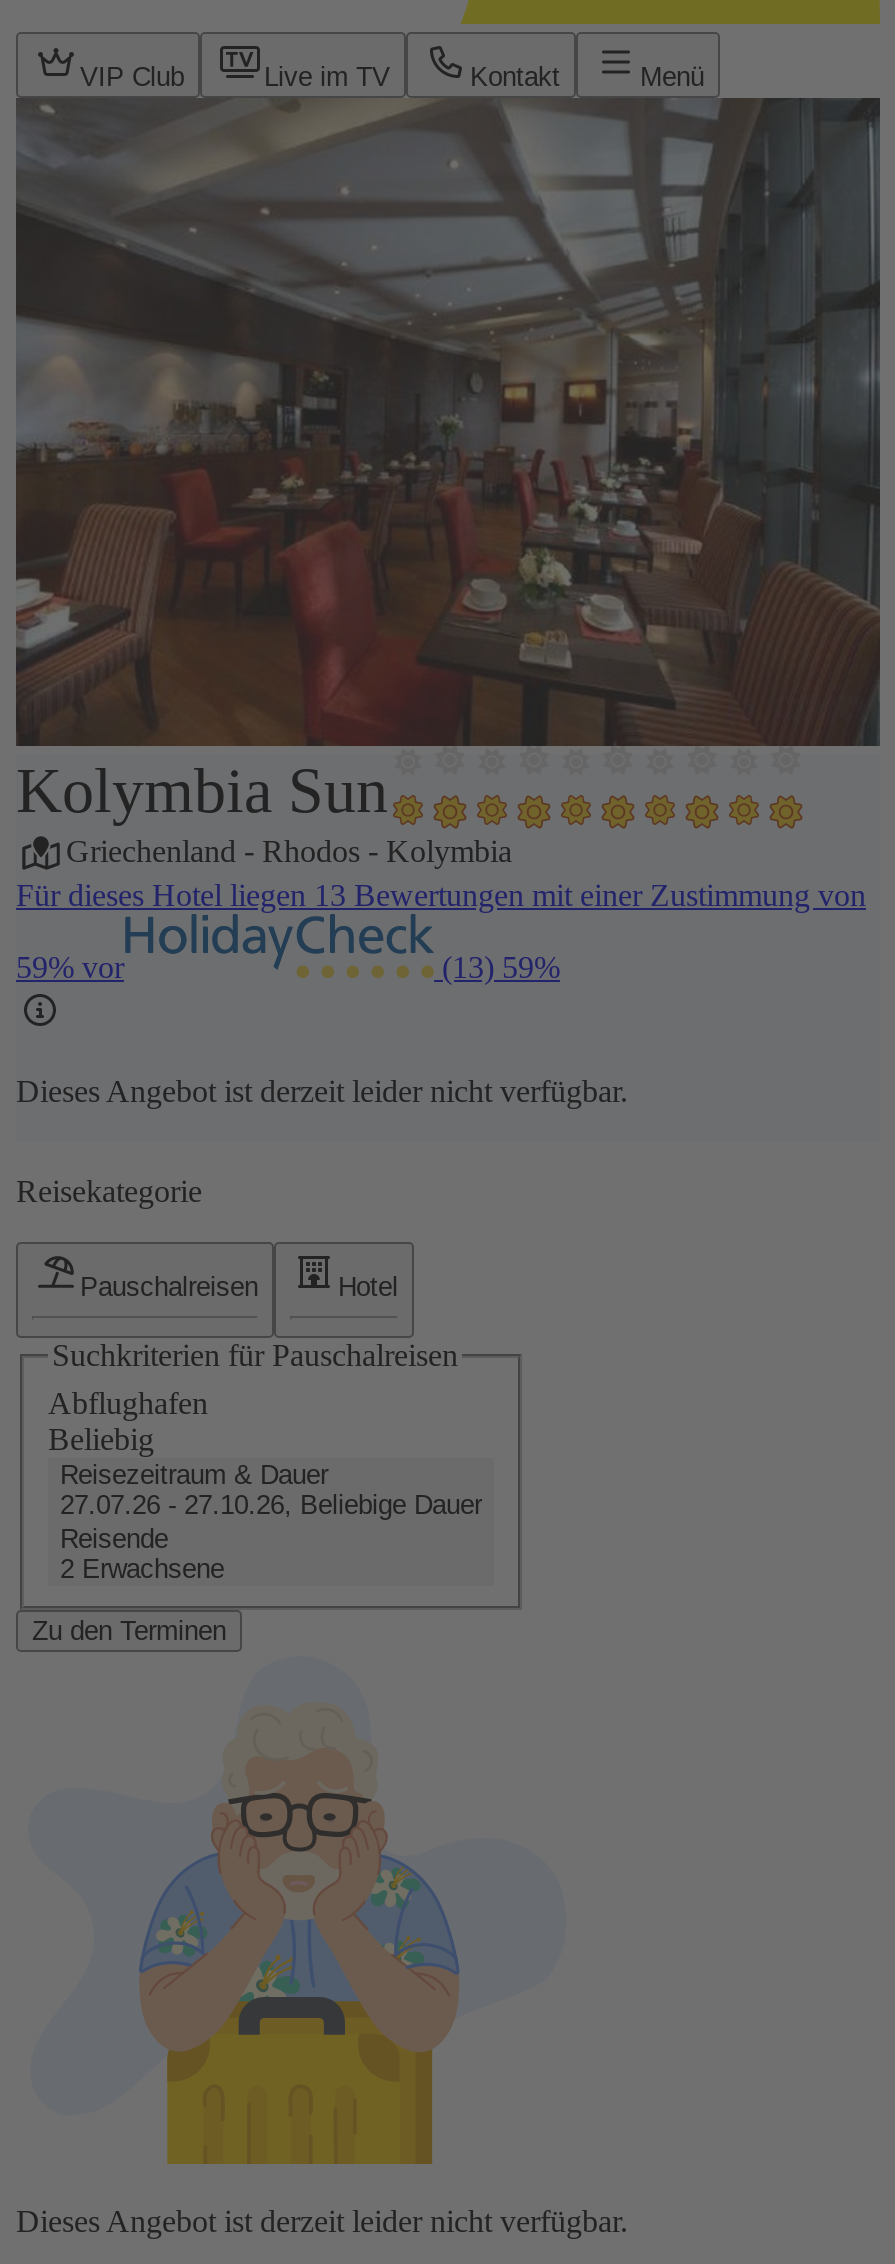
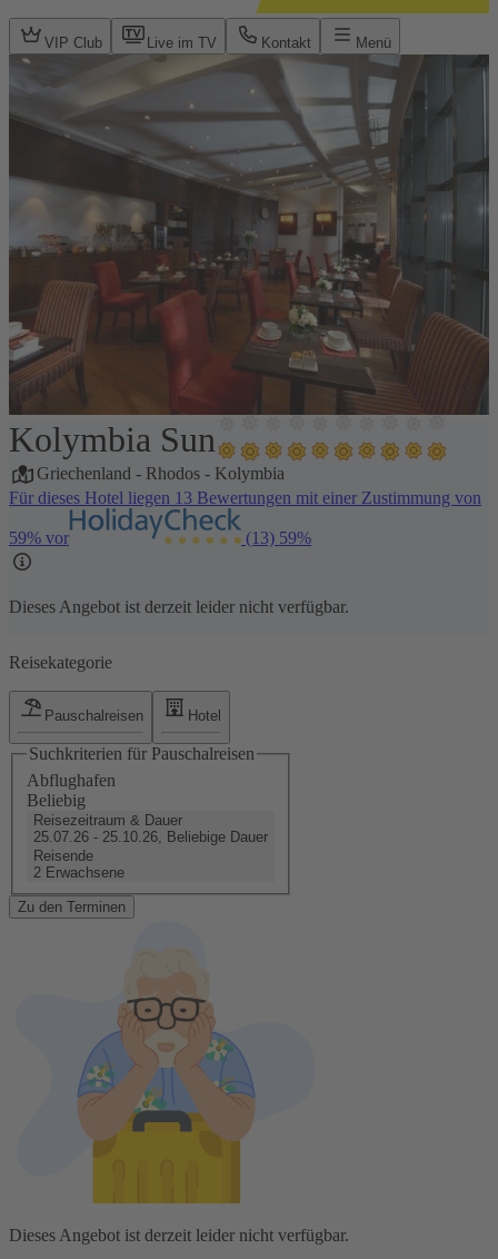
[60,1490,482,1520] 27.07.26 - 27.10.26, Beliebige Dauer -> [33,828,268,845] 25.07.26 - 25.10.26, Beliebige Dauer

